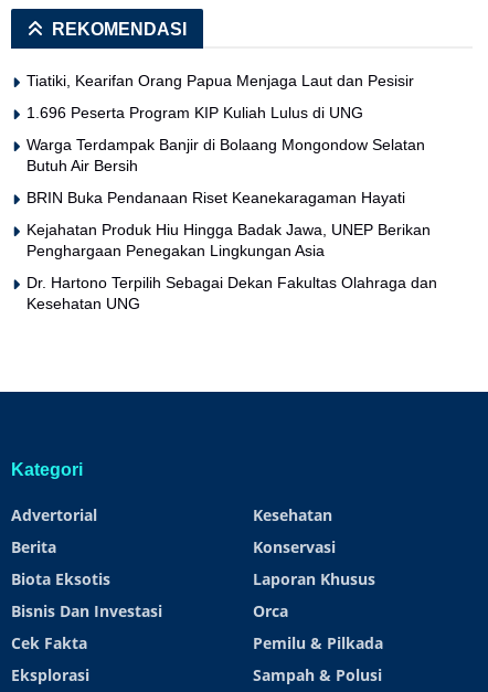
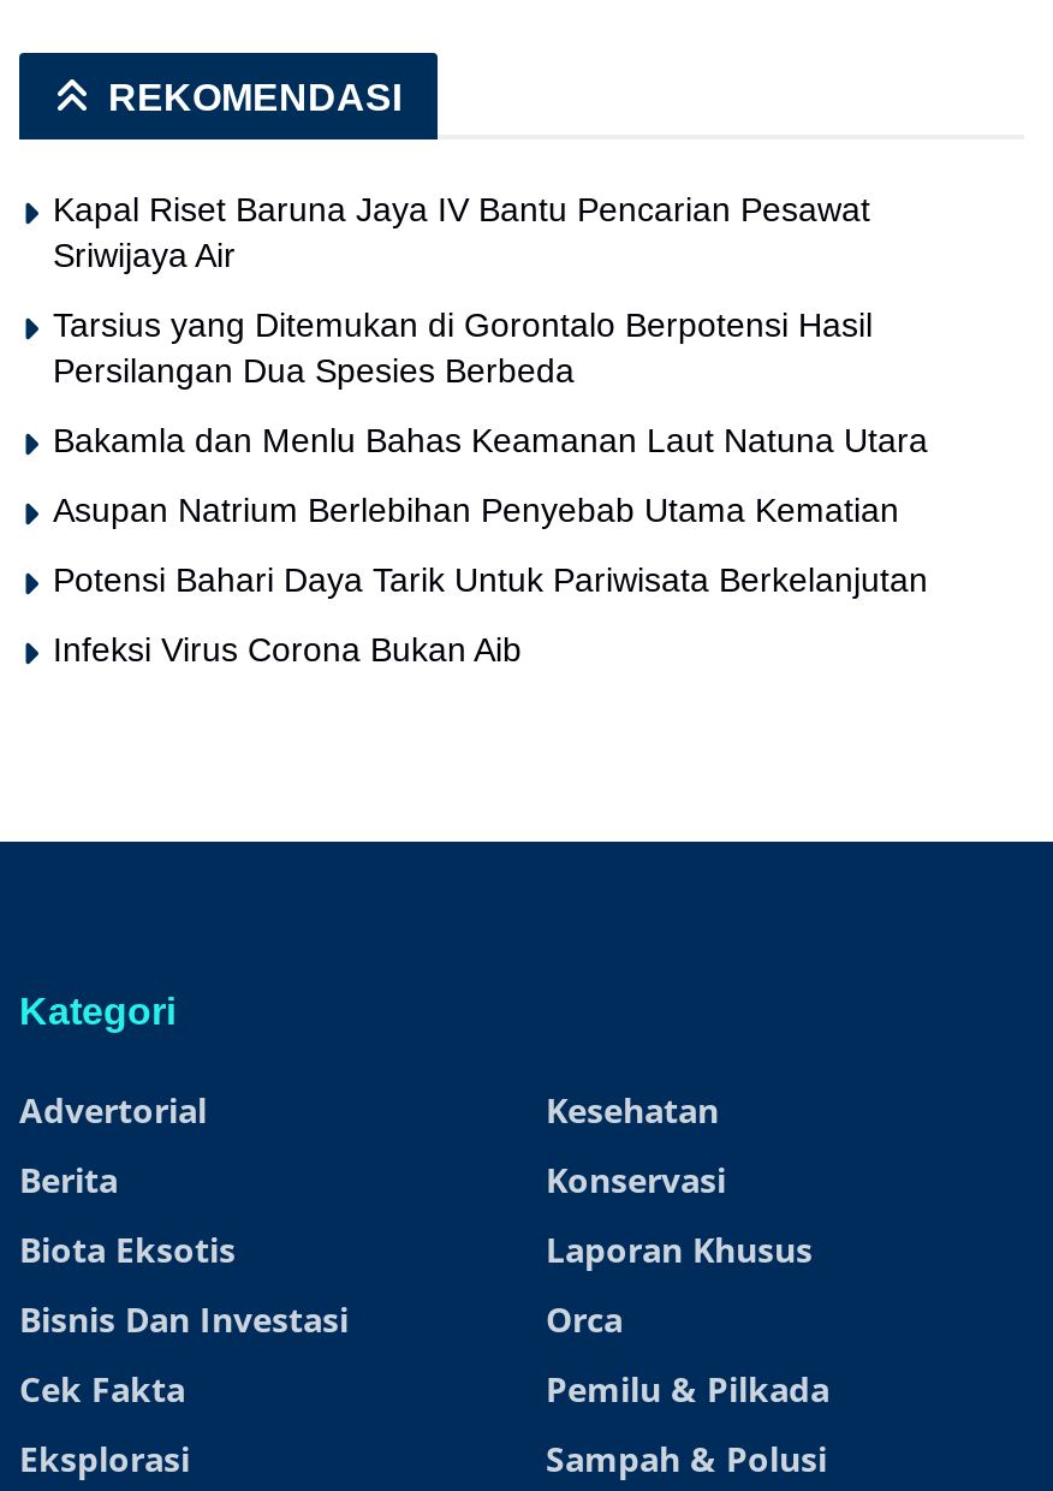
[26,72,414,89] Tiatiki, Kearifan Orang Papua Menjaga Laut dan Pesisir -> [53,190,870,274] Kapal Riset Baruna Jaya IV Bantu Pencarian Pesawat | Sriwijaya Air
[26,104,363,121] 1.696 Peserta Program KIP Kuliah Lulus di UNG -> [53,305,873,389] Tarsius yang Ditemukan di Gorontalo Berpotensi Hasil | Persilangan Dua Spesies Berbeda
[26,136,425,174] Warga Terdampak Banjir di Bolaang Mongondow Selatan | Butuh Air Bersih -> [53,420,928,459] Bakamla dan Menlu Bahas Keamanan Laut Natuna Utara
[26,189,405,206] BRIN Buka Pendanaan Riset Keanekaragaman Hayati -> [53,490,899,529] Asupan Natrium Berlebihan Penyebab Utama Kematian
[26,221,431,259] Kejahatan Produk Hiu Hingga Badak Jawa, UNEP Berikan | Penghargaan Penegakan Lingkungan Asia -> [53,560,928,598] Potensi Bahari Daya Tarik Untuk Pariwisata Berkelanjutan
[26,273,437,312] Dr. Hartono Terpilih Sebagai Dekan Fakultas Olahraga dan | Kesehatan UNG -> [53,630,522,668] Infeksi Virus Corona Bukan Aib

